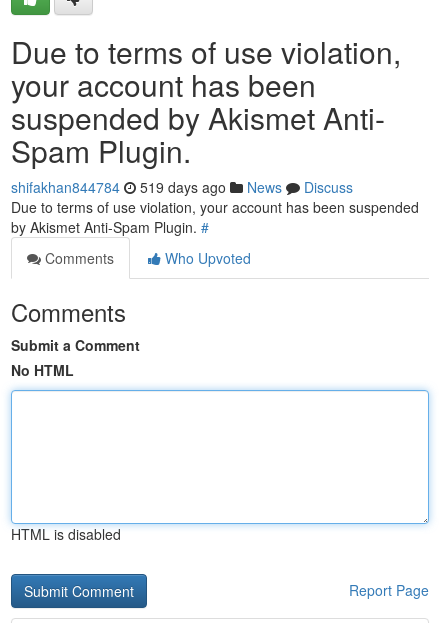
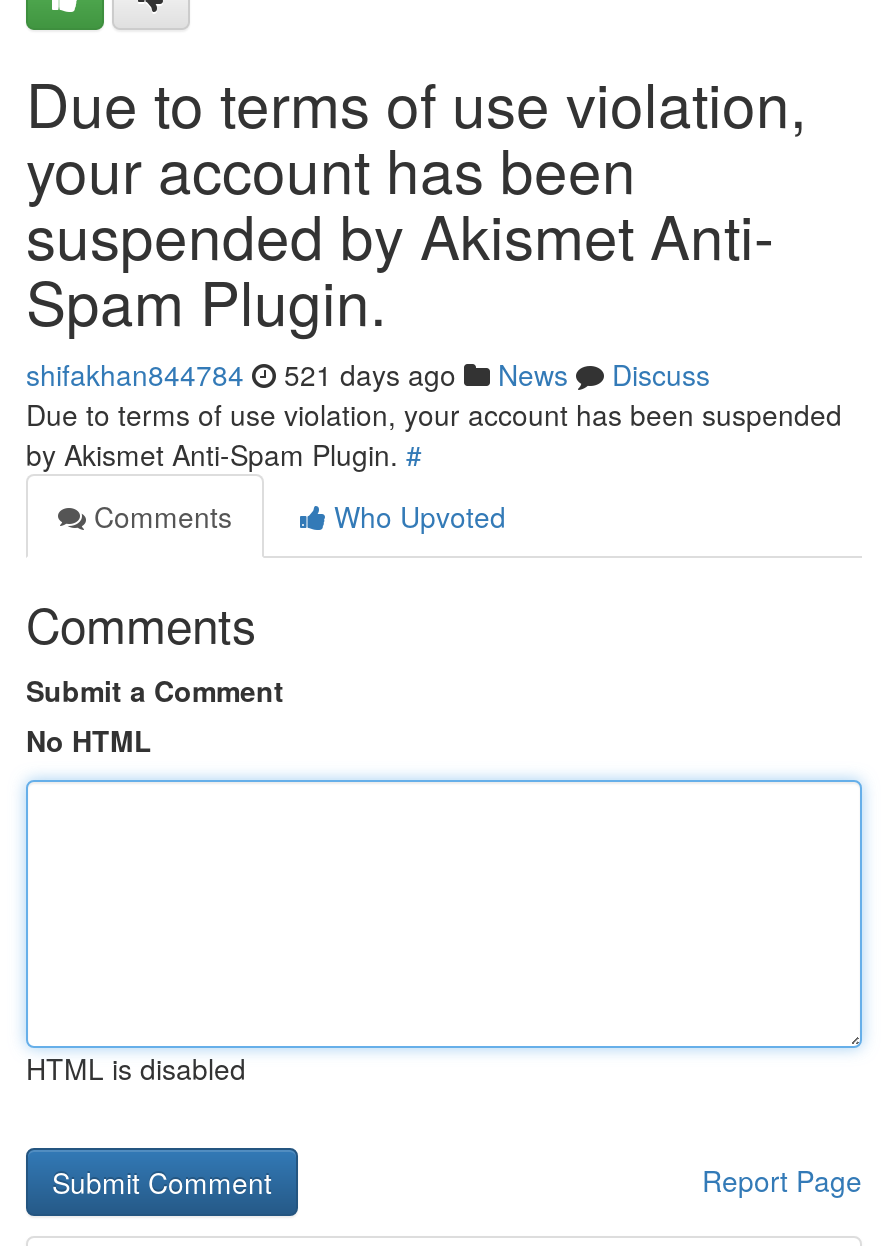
[11,177,353,197] shifakhan844784 519 days ago News Discuss -> [26,354,710,394] shifakhan844784 521 days ago News Discuss

